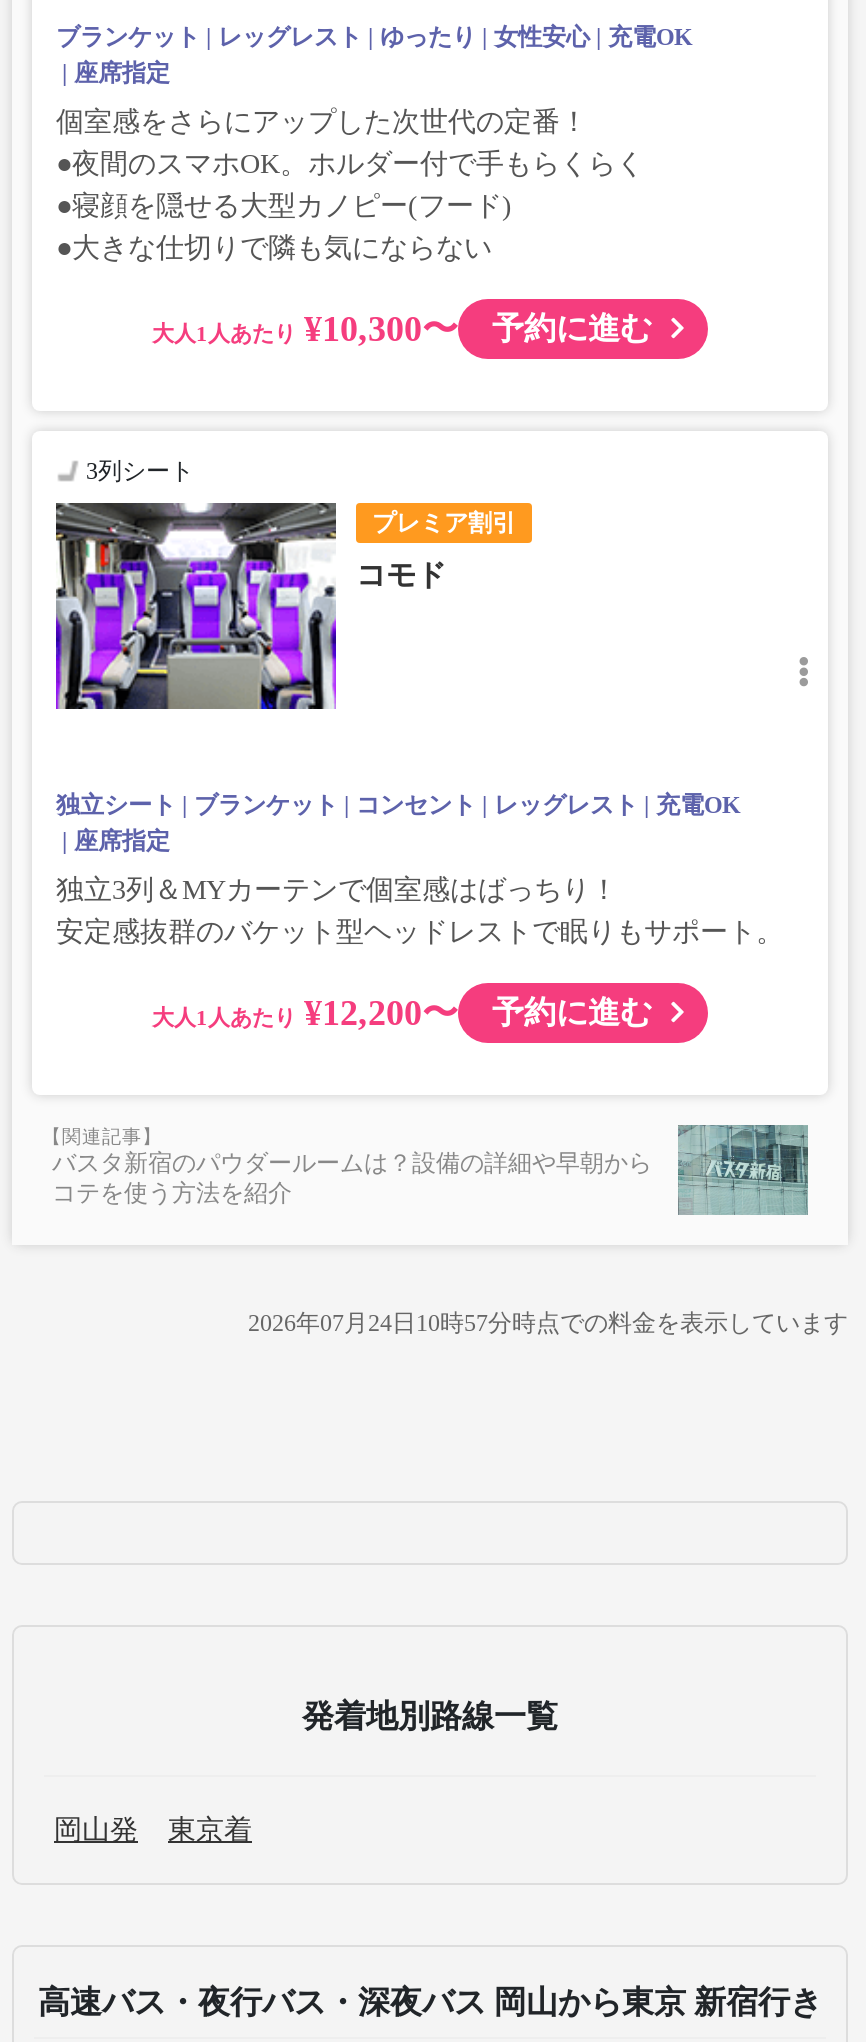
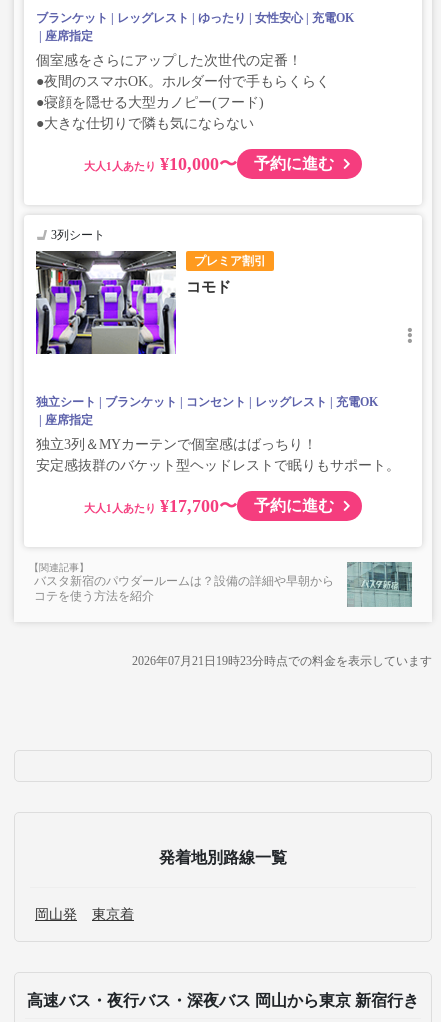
[304,308,652,348] ¥10,300〜 予約に進む -> [160,153,334,173] ¥10,000〜 予約に進む
[304,992,652,1032] ¥12,200〜 予約に進む -> [160,495,334,515] ¥17,700〜 予約に進む
[248,1309,848,1337] 2026年07月24日10時57分時点での料金を表示しています -> [132,654,432,668] 2026年07月21日19時23分時点での料金を表示しています

